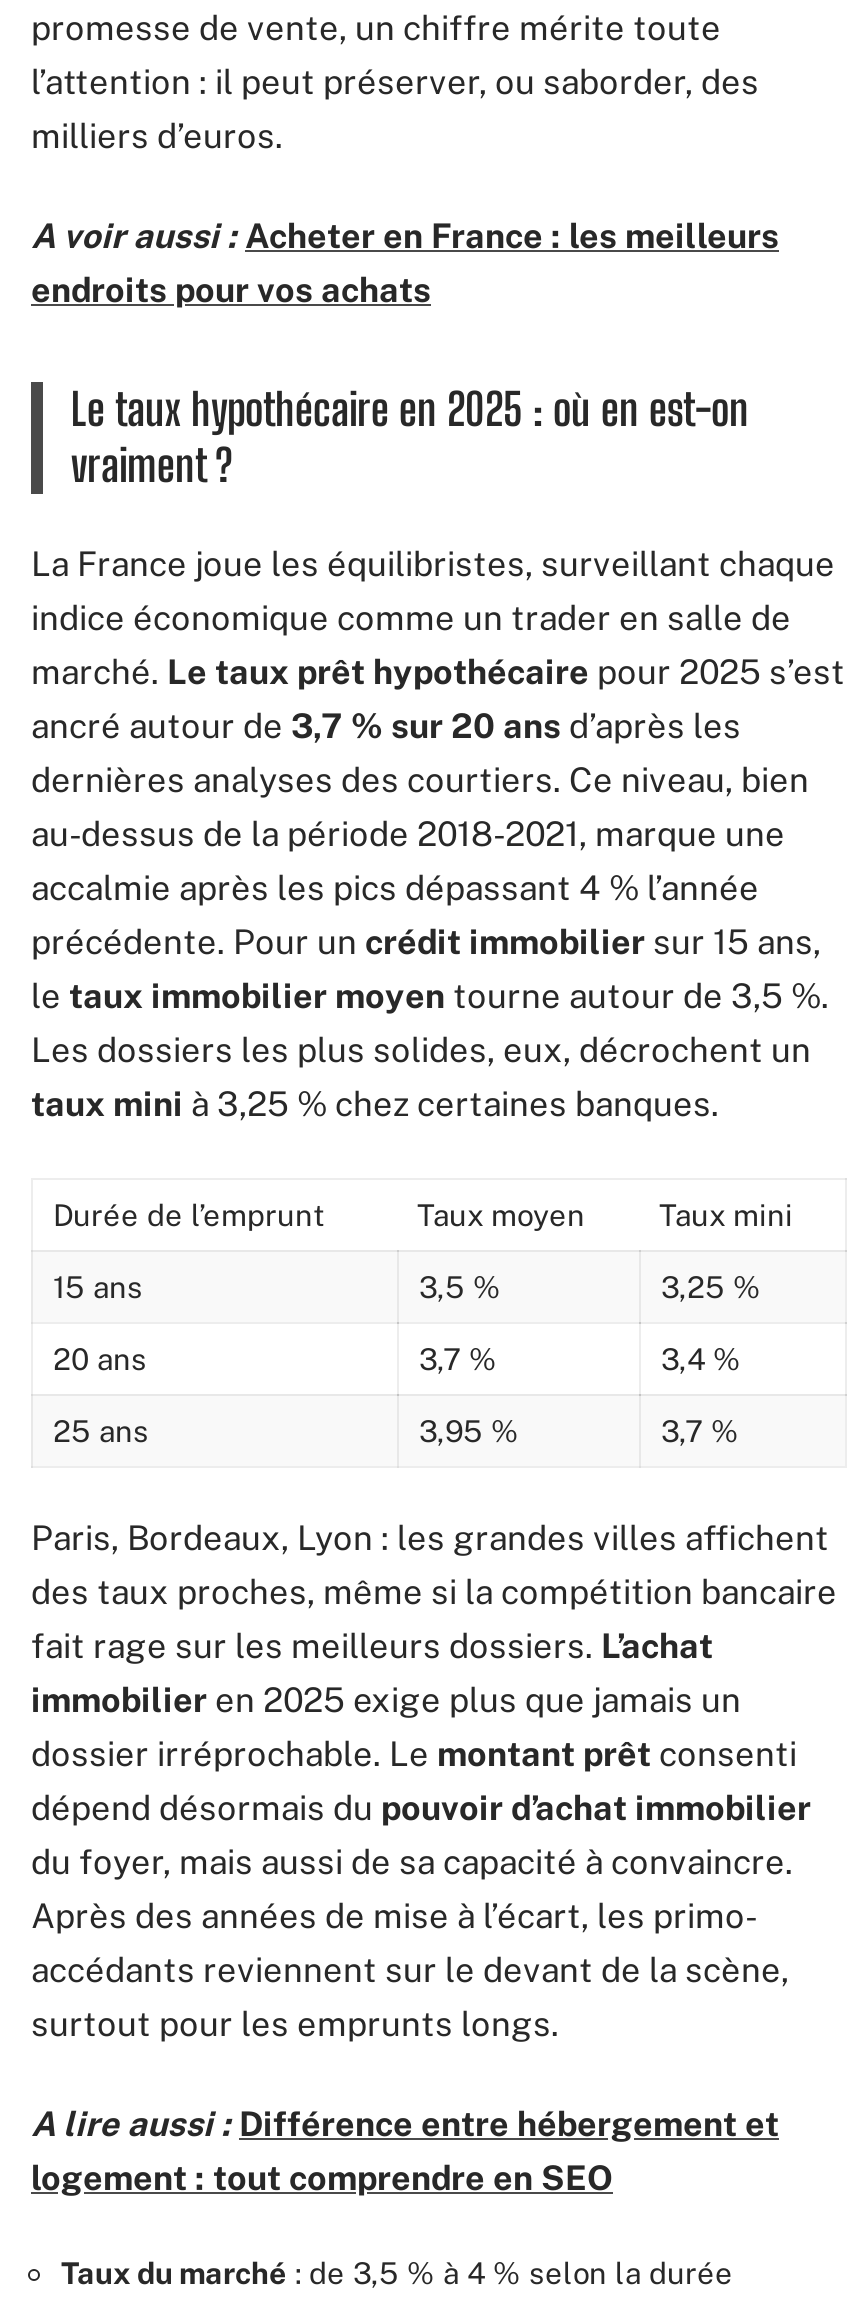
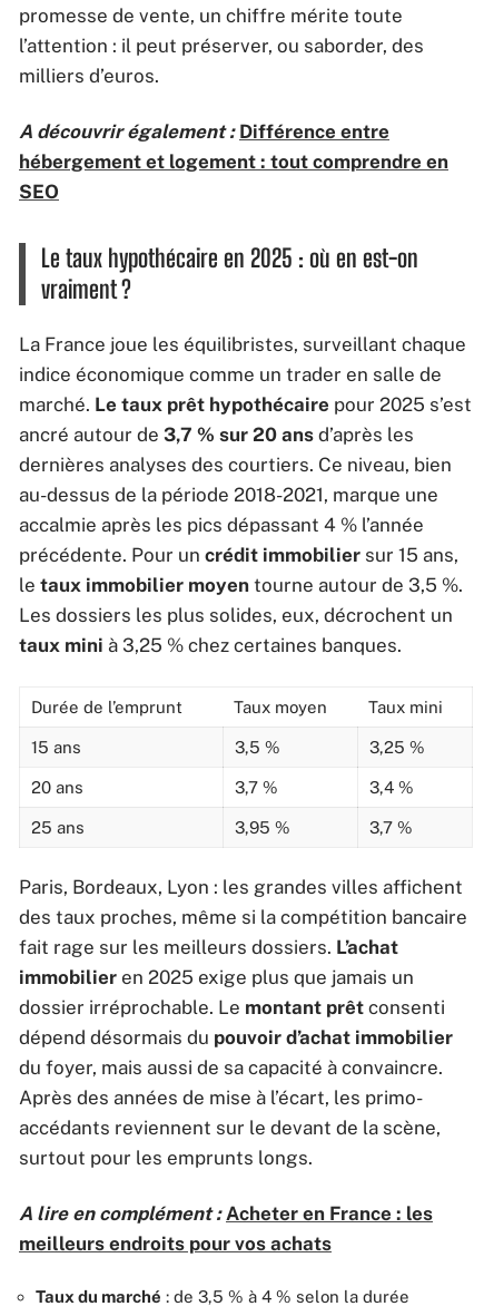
[31,215,779,309] A voir aussi : Acheter en France : les meilleurs | endroits pour vos achats -> [19,120,448,202] A découvrir également : Différence entre | hébergement et logement : tout comprendre en | SEO
[31,2103,779,2197] A lire aussi : Différence entre hébergement et | logement : tout comprendre en SEO -> [19,1202,433,1254] A lire en complément : Acheter en France : les | meilleurs endroits pour vos achats

